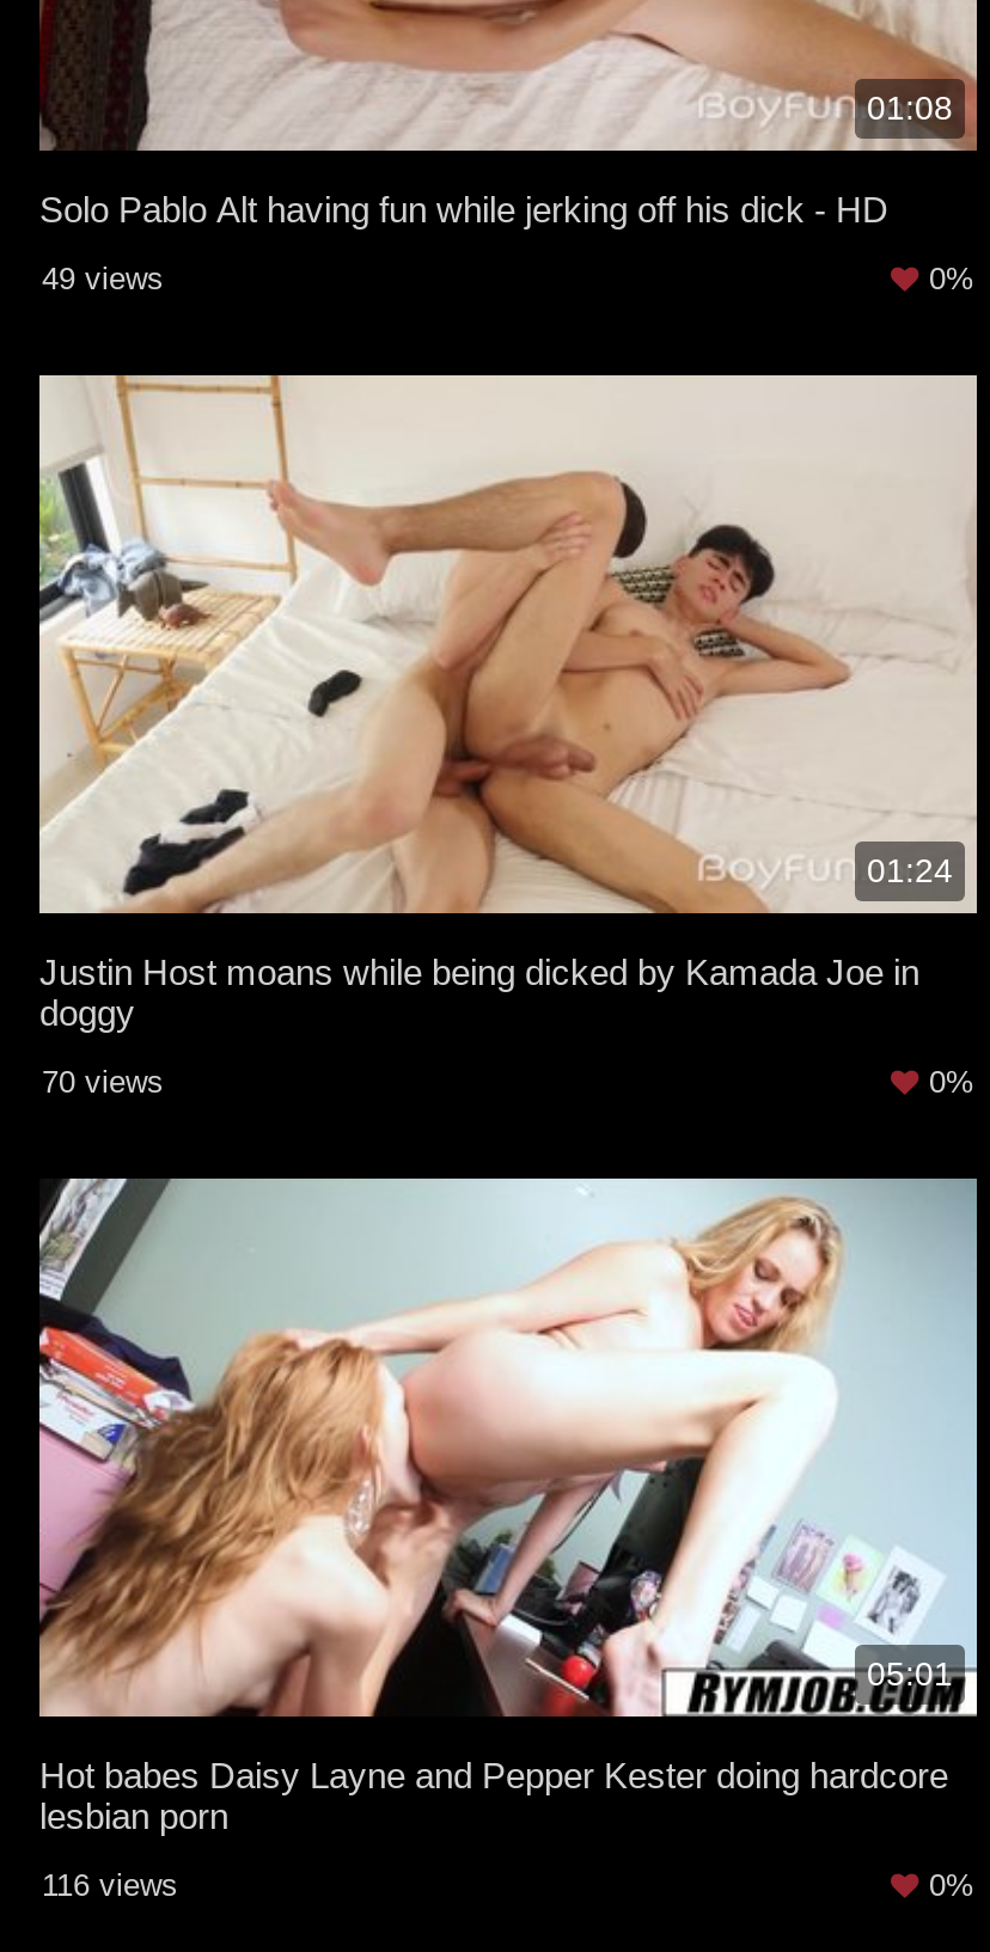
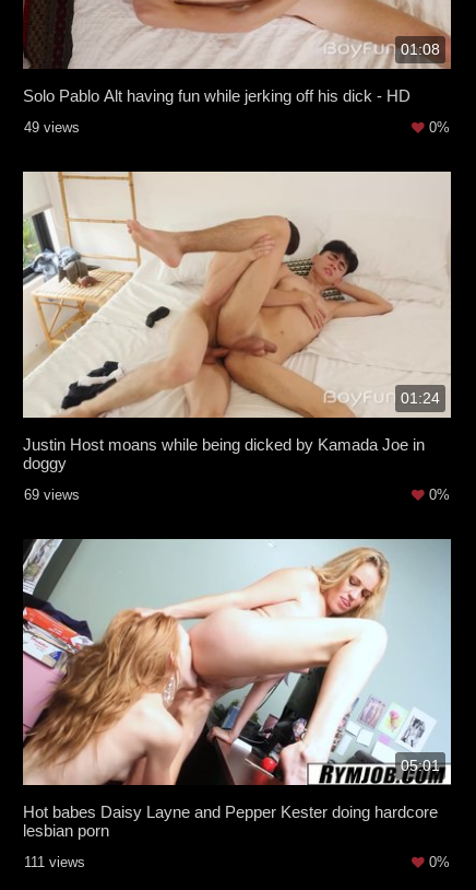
[42,1064,164,1100] 70 views -> [24,487,80,503] 69 views
[42,1868,178,1904] 116 views -> [24,854,85,871] 111 views

